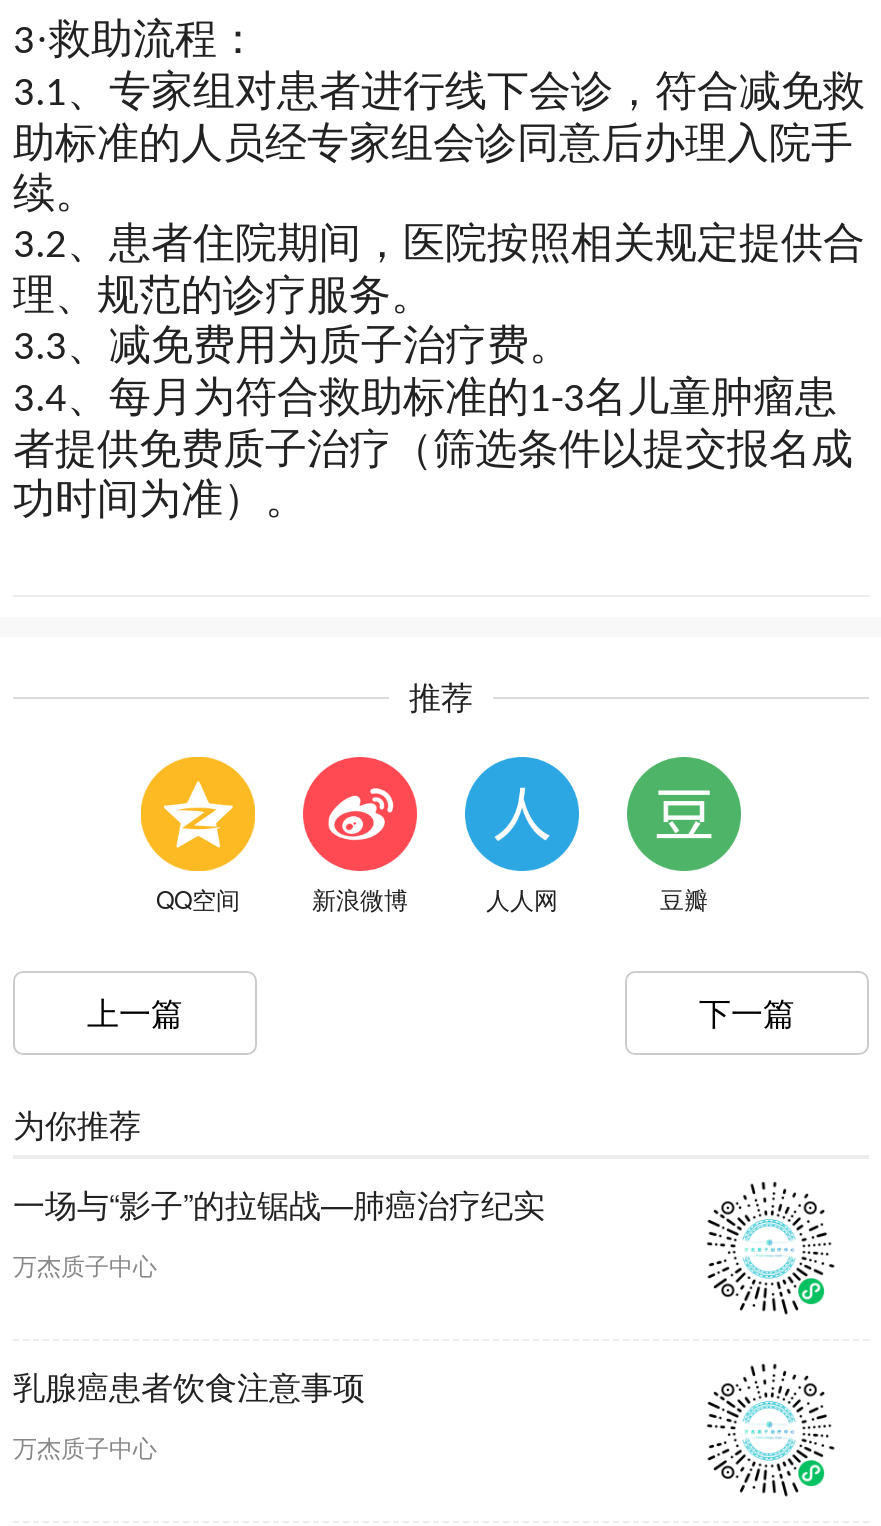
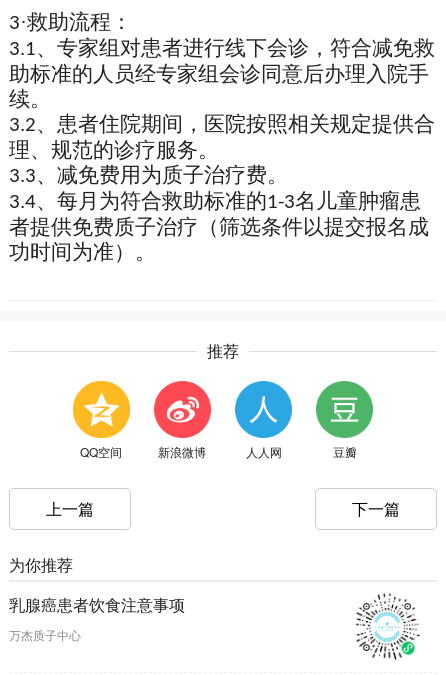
[13,1181,545,1281] 一场与“影子”的拉锯战—肺癌治疗纪实 | 万杰质子中心 -> none

